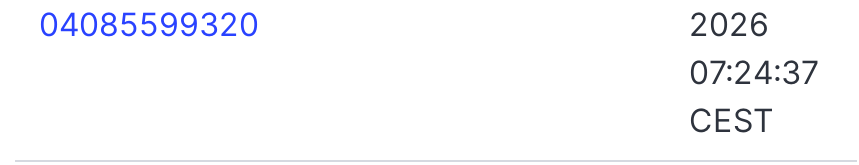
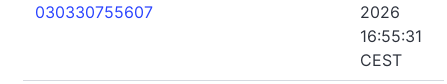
[39,4,259,44] 04085599320 -> [35,2,153,22] 030330755607
[689,52,819,92] 07:24:37 -> [360,26,422,46] 16:55:31

